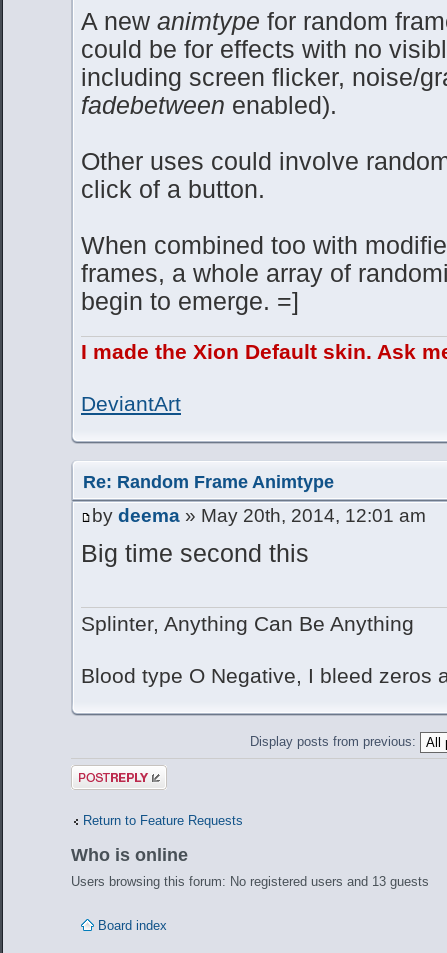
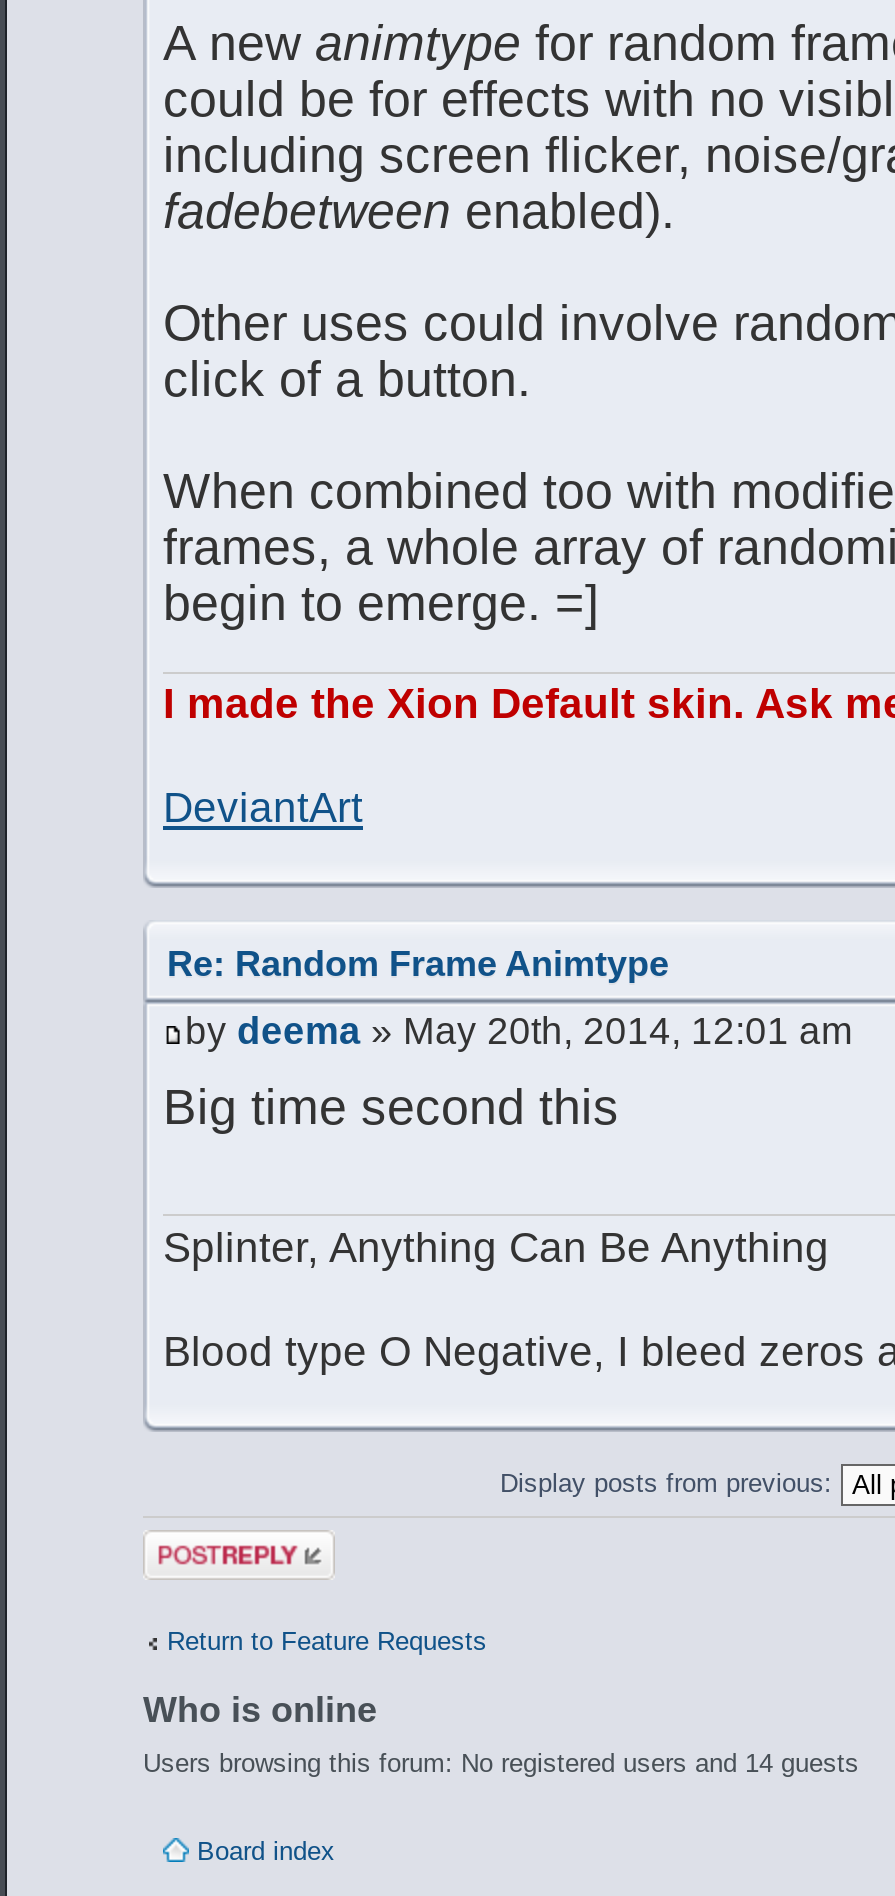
[71,874,429,889] Users browsing this forum: No registered users and 13 guests -> [143,1749,859,1779] Users browsing this forum: No registered users and 14 guests

